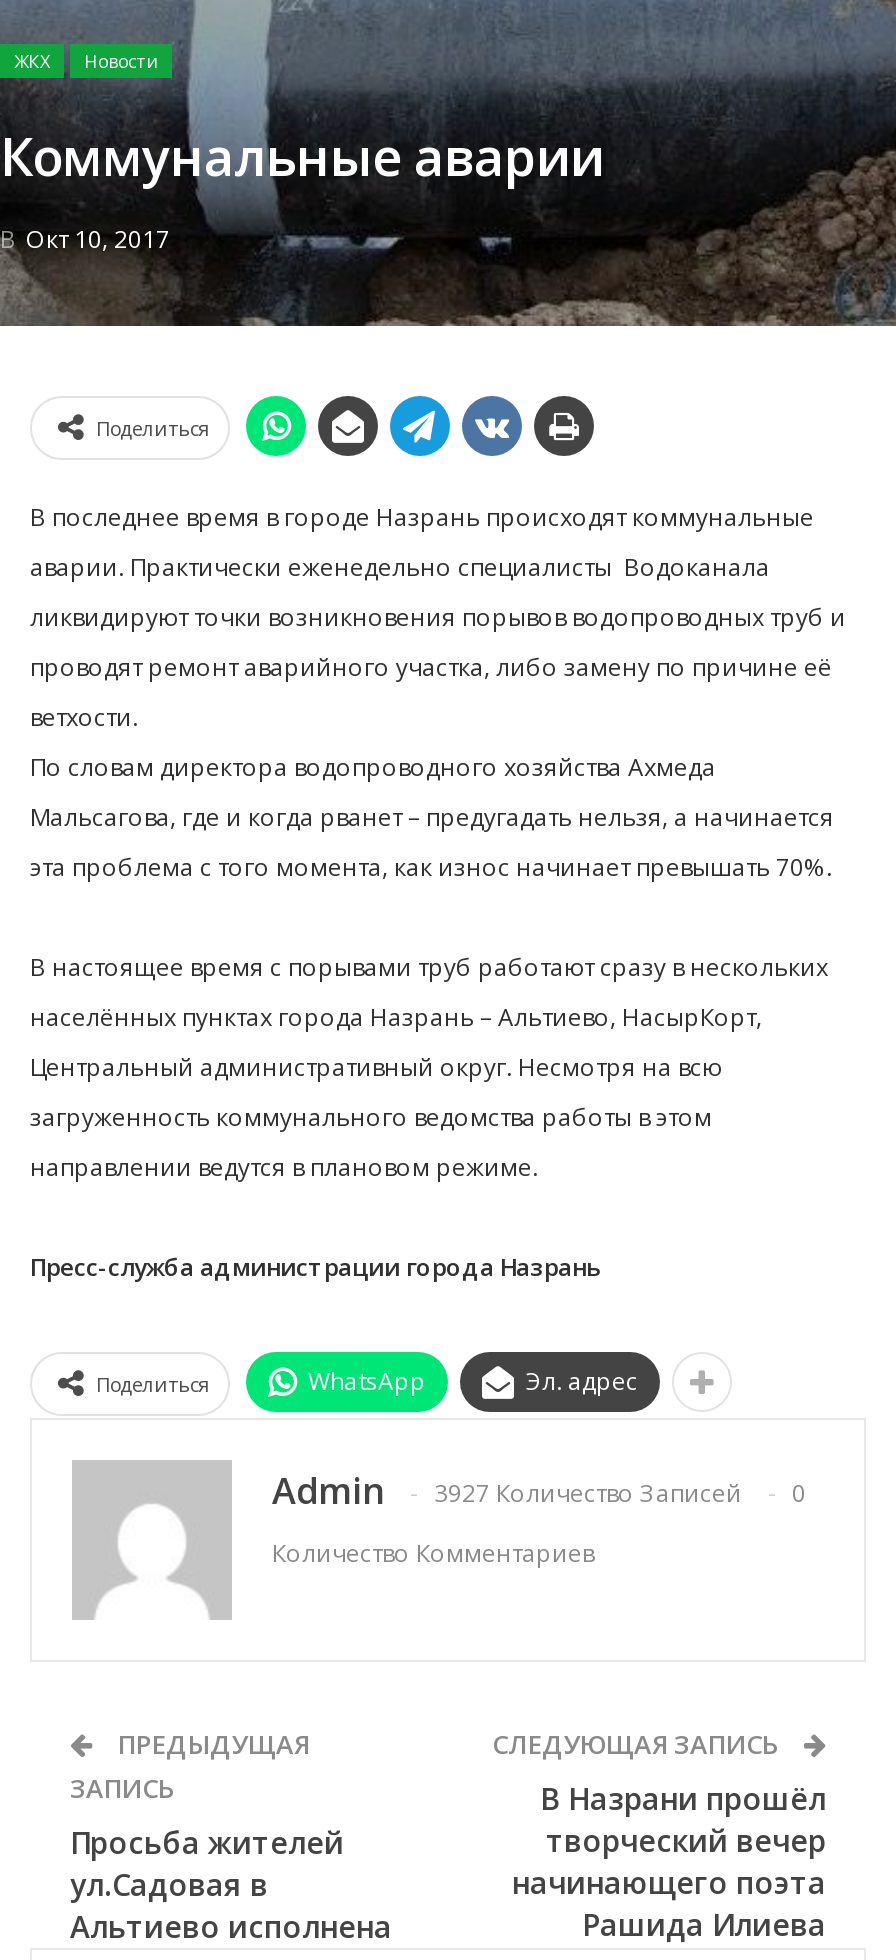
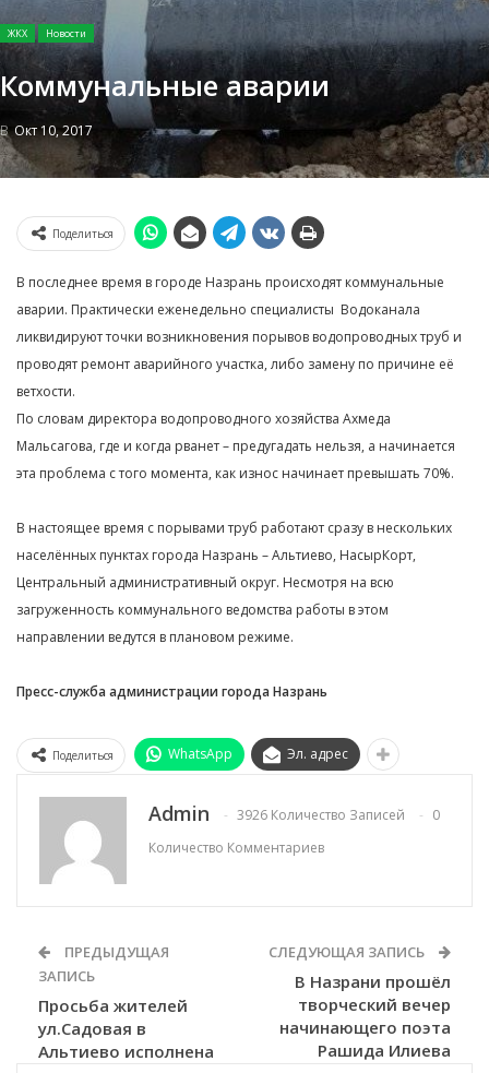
[434,1476,742,1510] 3927 Количество Записей -> [237,806,405,824] 3926 Количество Записей

